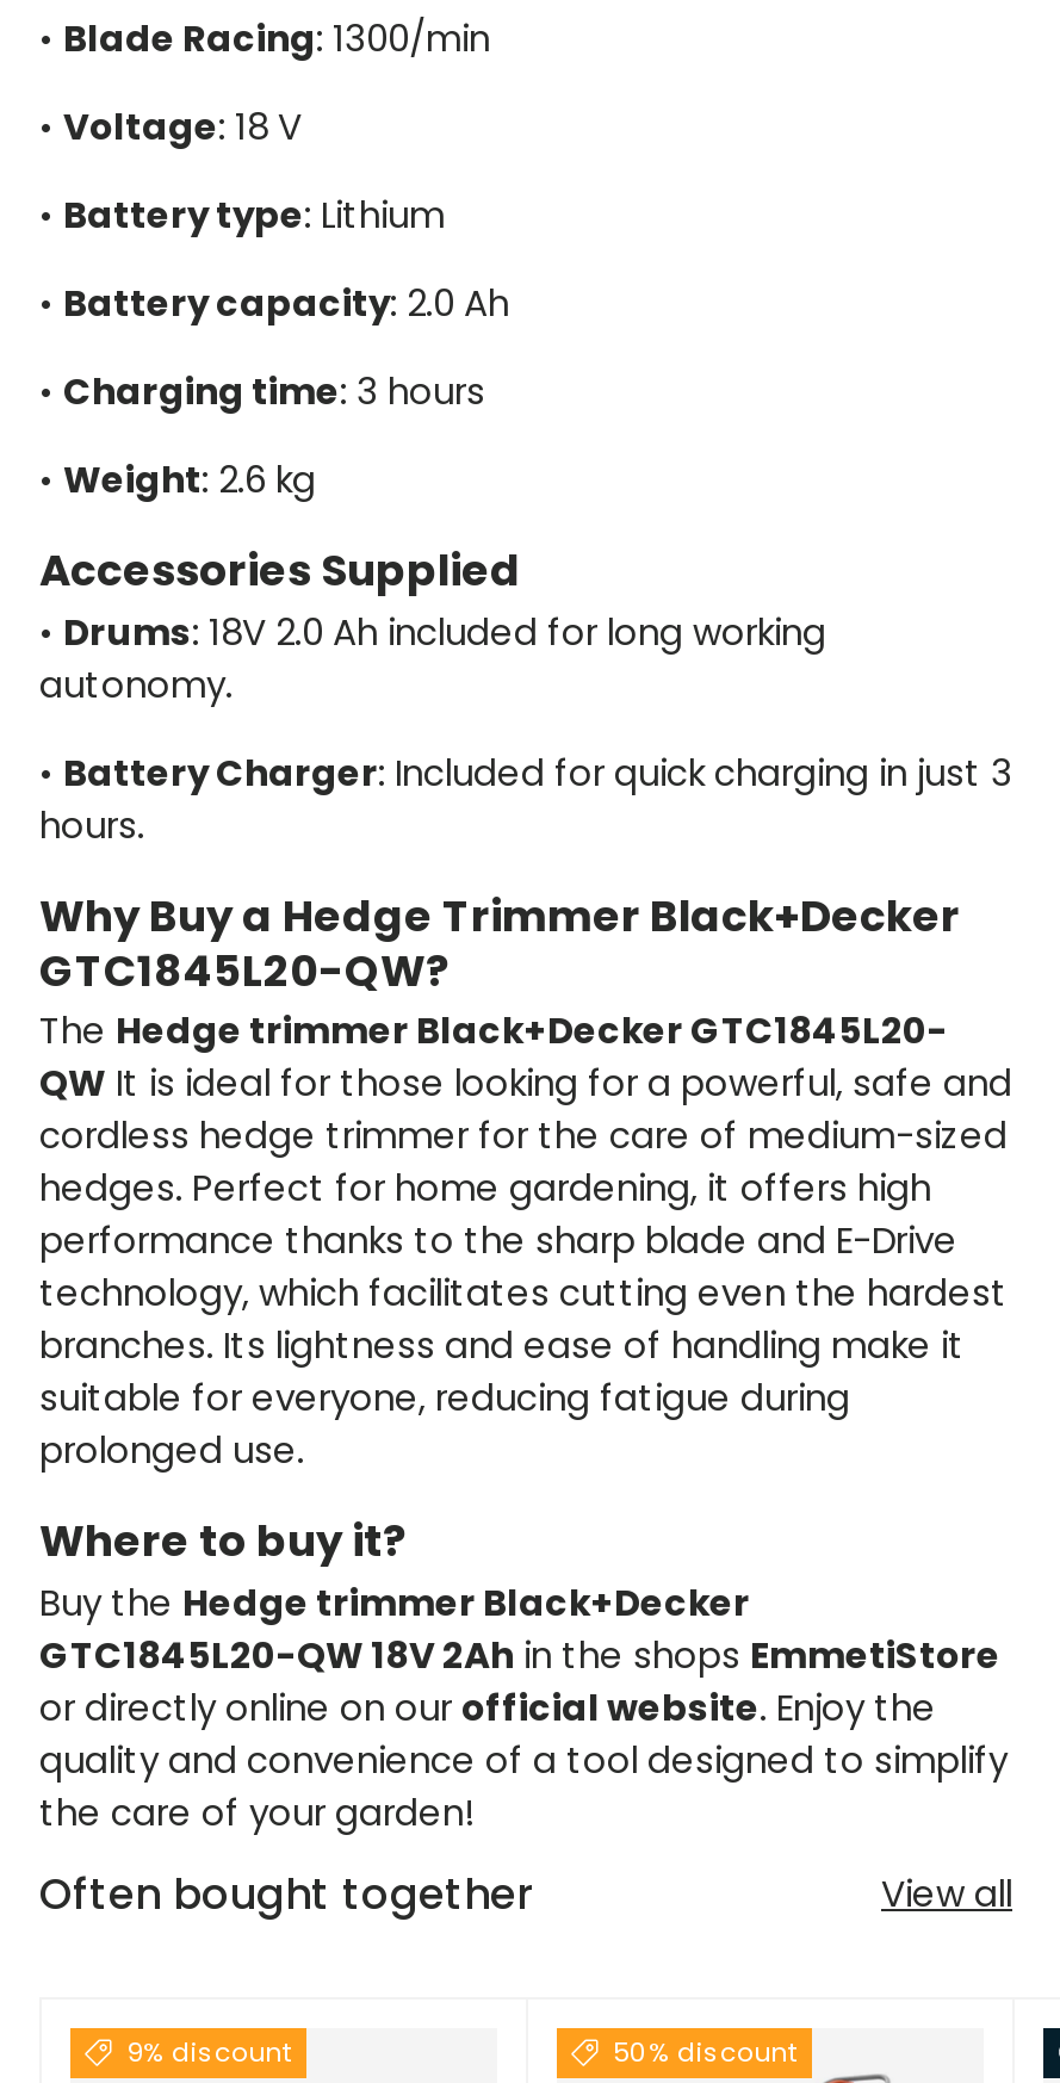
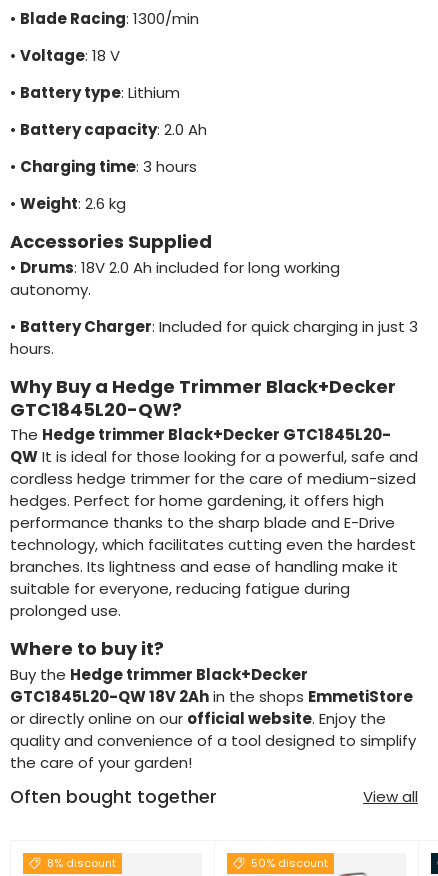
[126,2032,291,2071] 9% discount -> [46,855,115,871] 8% discount

